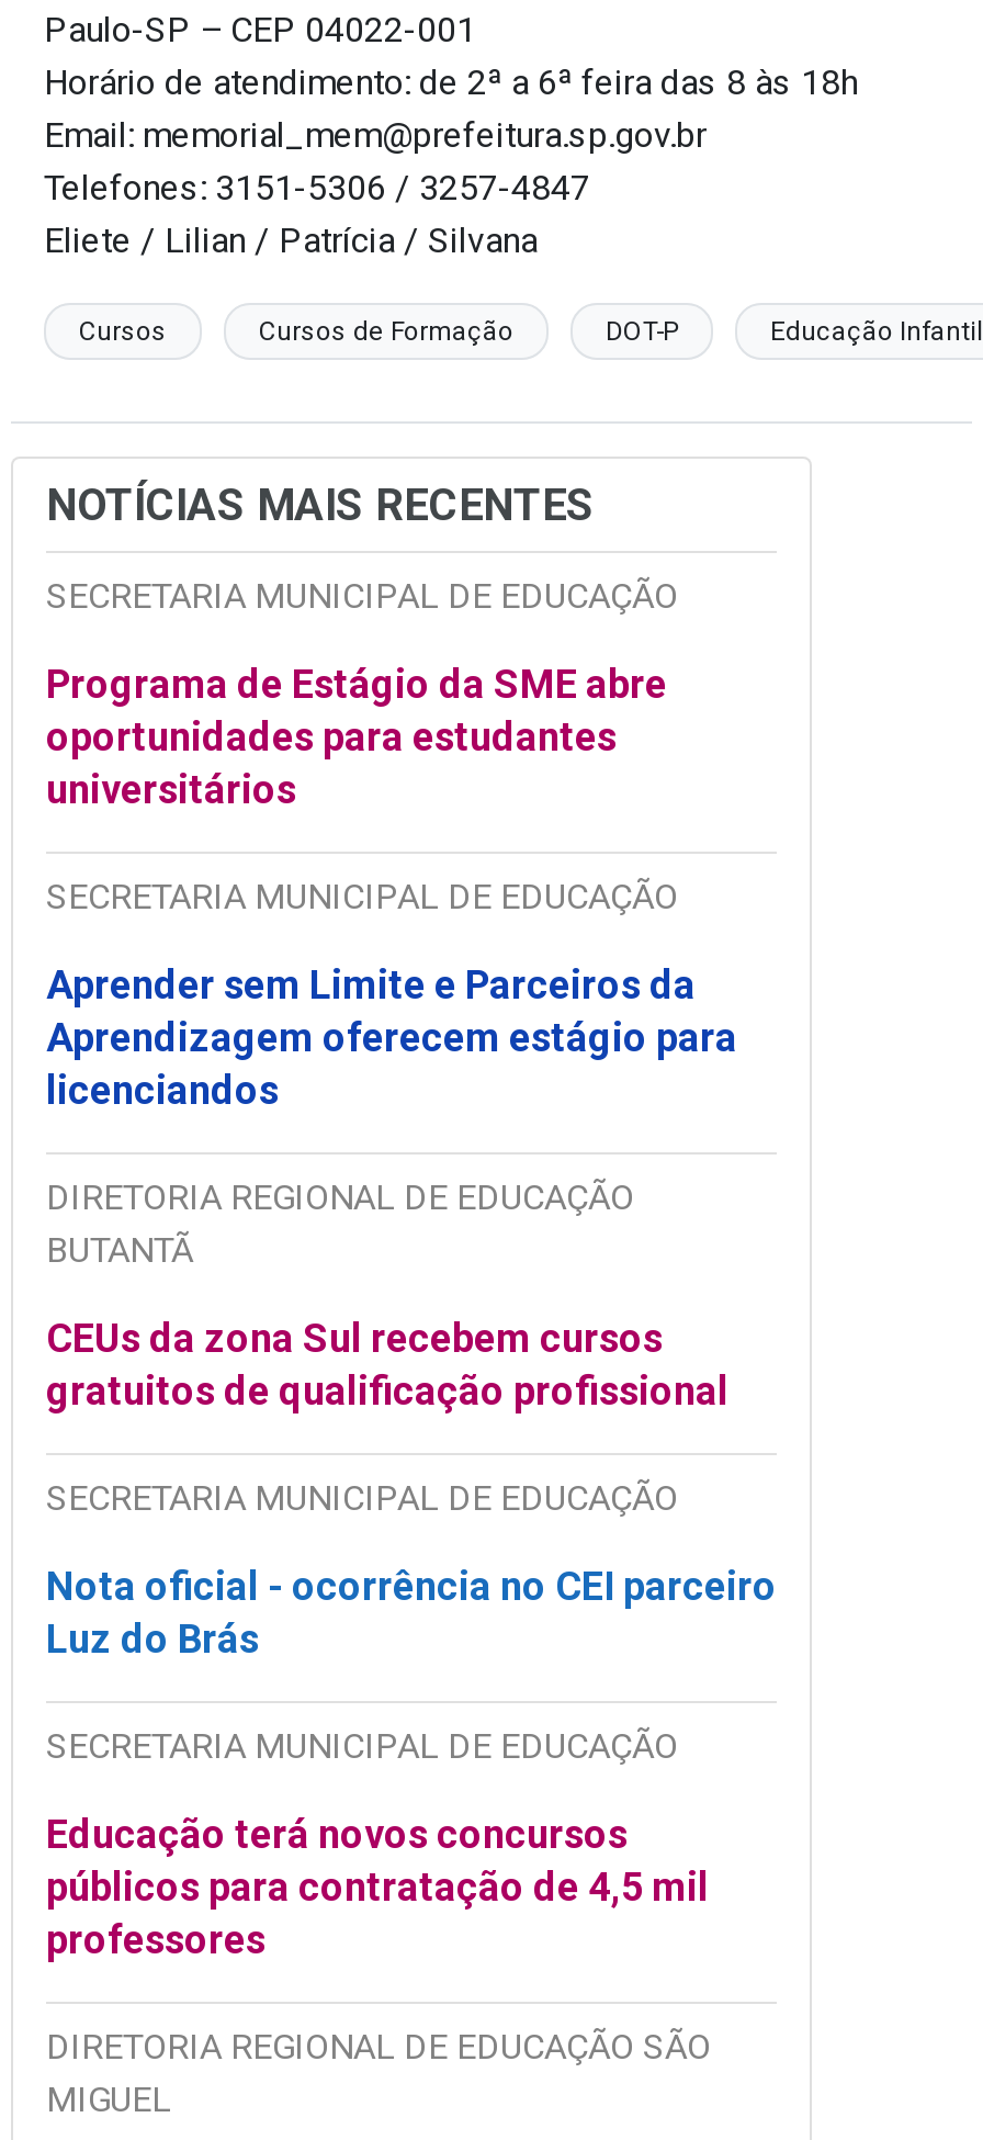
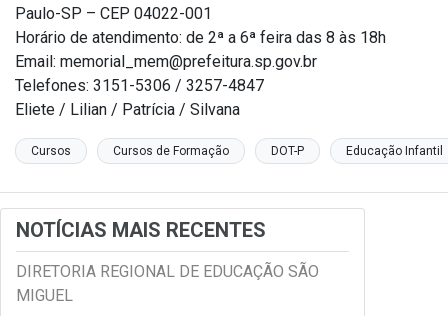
[46,575,777,1962] SECRETARIA MUNICIPAL DE EDUCAÇÃO | Programa de Estágio da SME abre | oportunidades para estudantes | universitários | SECRETARIA MUNICIPAL DE EDUCAÇÃO | Aprender sem Limite e Parceiros da | Aprendizagem oferecem estágio para | licenciandos | DIRETORIA REGIONAL DE EDUCAÇÃO | BUTANTÃ | CEUs da zona Sul recebem cursos | gratuitos de qualificação profissional | SECRETARIA MUNICIPAL DE EDUCAÇÃO | Nota oficial - ocorrência no CEI parceiro | Luz do Brás | SECRETARIA MUNICIPAL DE EDUCAÇÃO | Educação terá novos concursos | públicos para contratação de 4,5 mil | professores -> none

